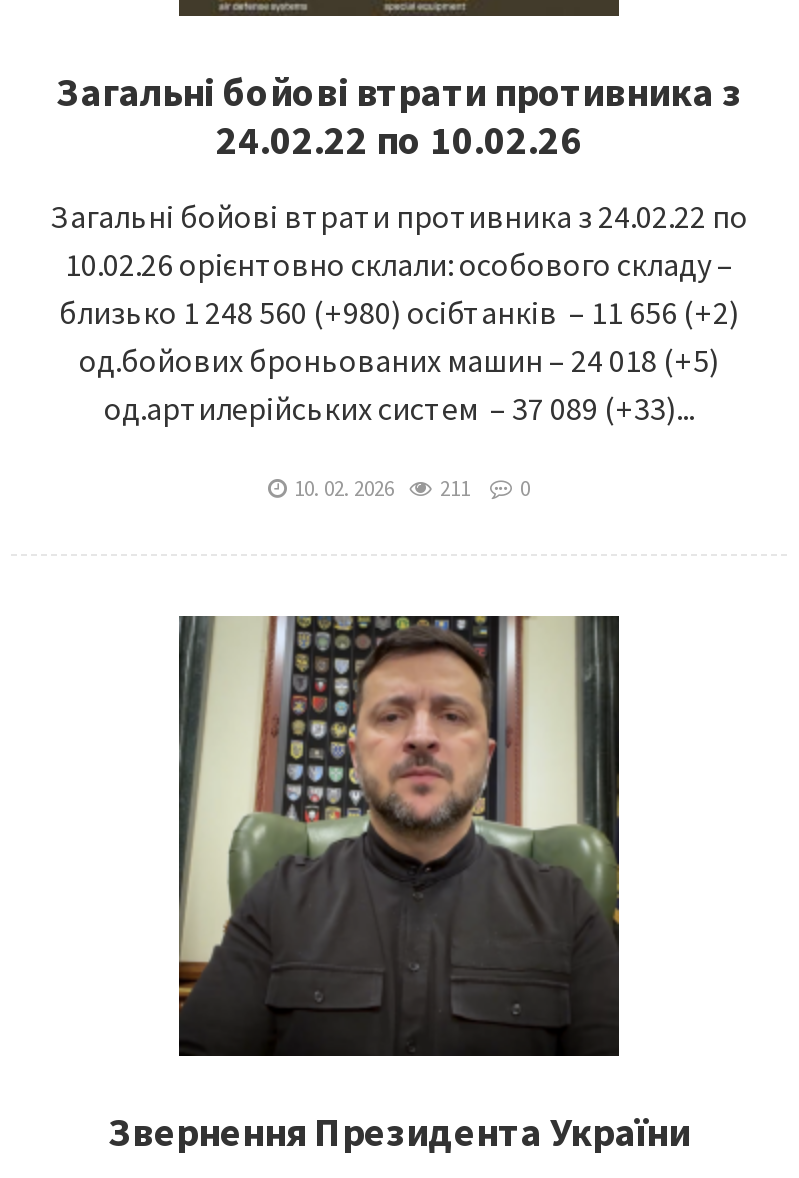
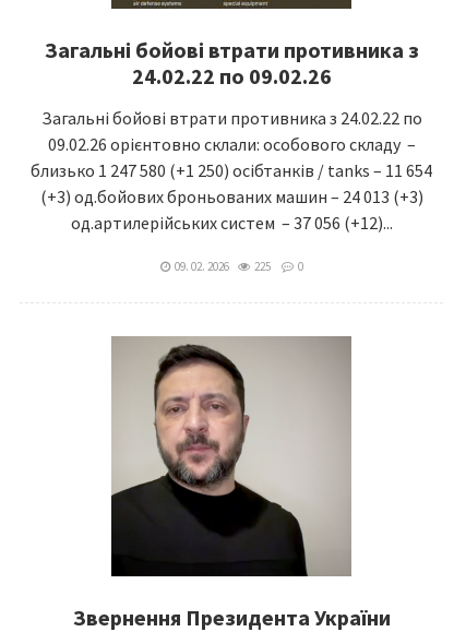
[216,114,582,164] 24.02.22 по 10.02.26 -> [132,62,331,90] 24.02.22 по 09.02.26
[59,244,739,428] 10.02.26 орієнтовно склали: особового складу – | близько 1 248 560 (+980) осібтанків – 11 656 (+2) | од.бойових броньованих машин – 24 018 (+5) | од.артилерійських систем – 37 089 (+33)... -> [31,133,432,234] 09.02.26 орієнтовно склали: особового складу – | близько 1 247 580 (+1 250) осібтанків / tanks – 11 654 | (+3) од.бойових броньованих машин – 24 013 (+3) | од.артилерійських систем – 37 056 (+12)...
[286,474,490,502] 10. 02. 2026 | 211 -> [170,259,281,274] 09. 02. 2026 | 225
[177,616,619,1056] [image] -> [110,337,350,576] [image]

